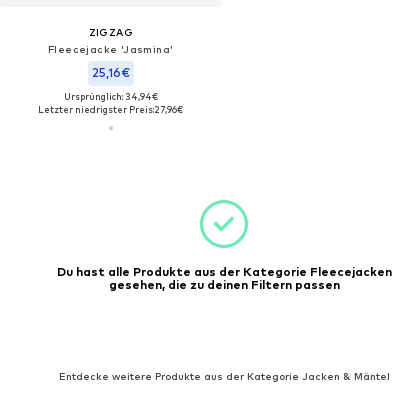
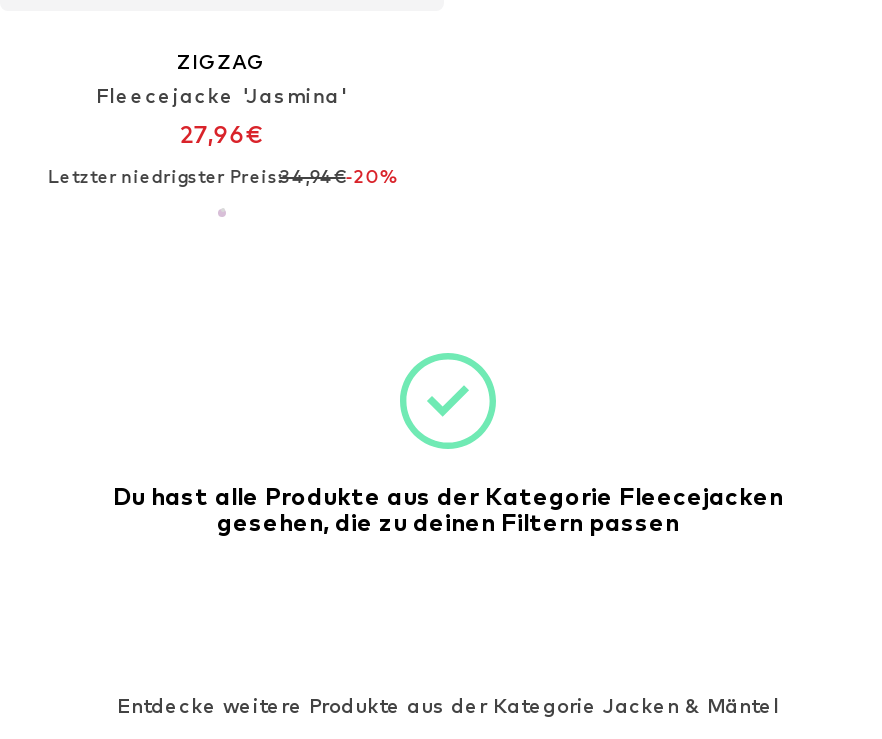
[92,65,130,80] 25,16€ -> [180,120,264,150] 27,96€
[38,91,183,115] Ursprünglich: 34,94€ | Letzter niedrigster Preis:27,96€ -> [48,166,396,188] Letzter niedrigster Preis:34,94€-20%

